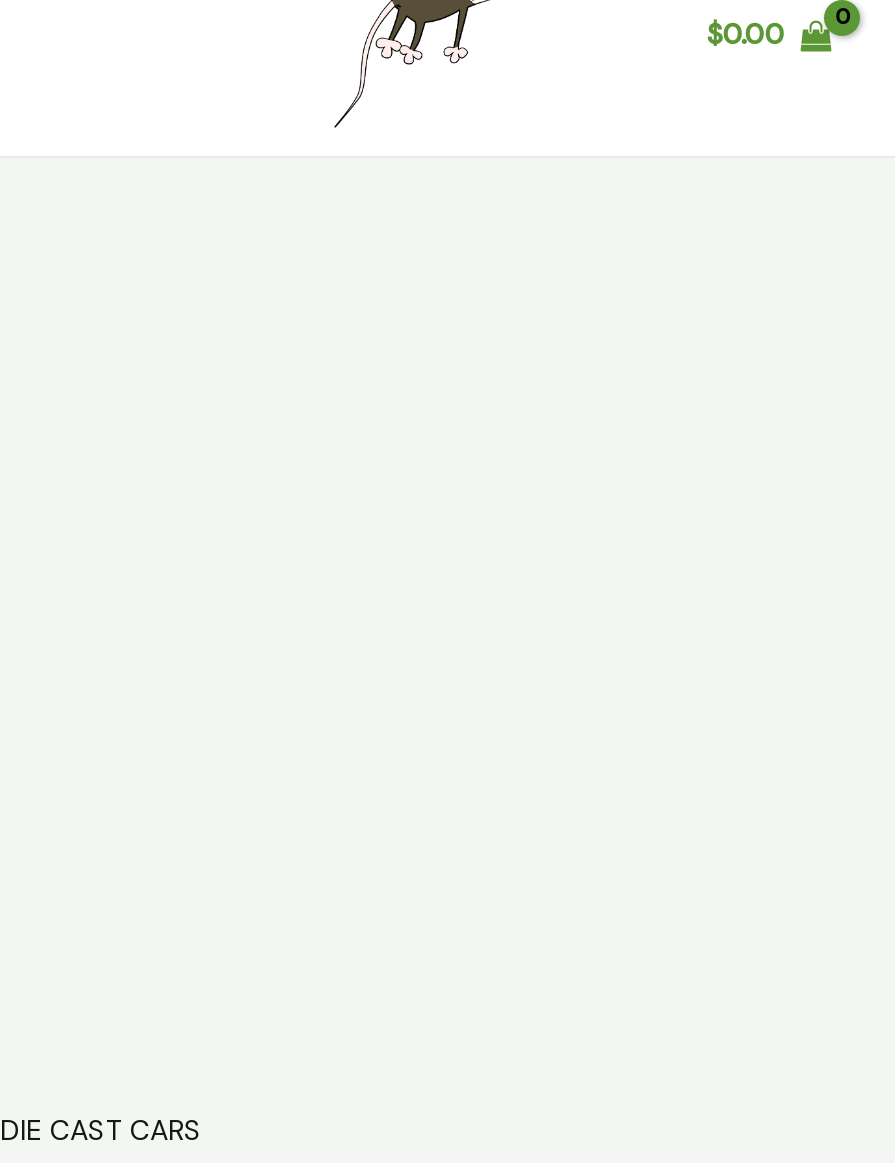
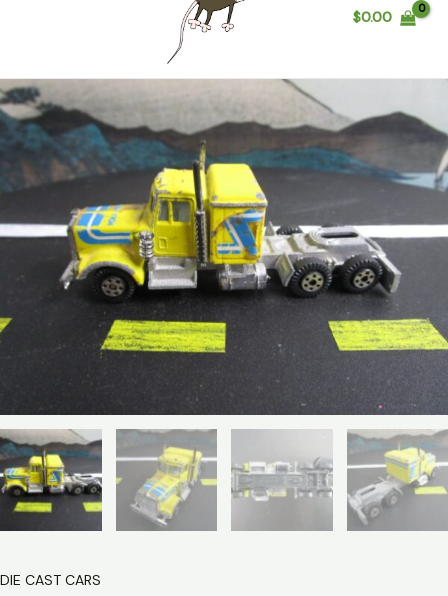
none -> [3,78,445,416] [image]
none -> [3,429,103,532] [image]
none -> [115,428,217,532] [image]
none -> [231,429,333,531] [image]
none -> [346,429,445,532] [image]

